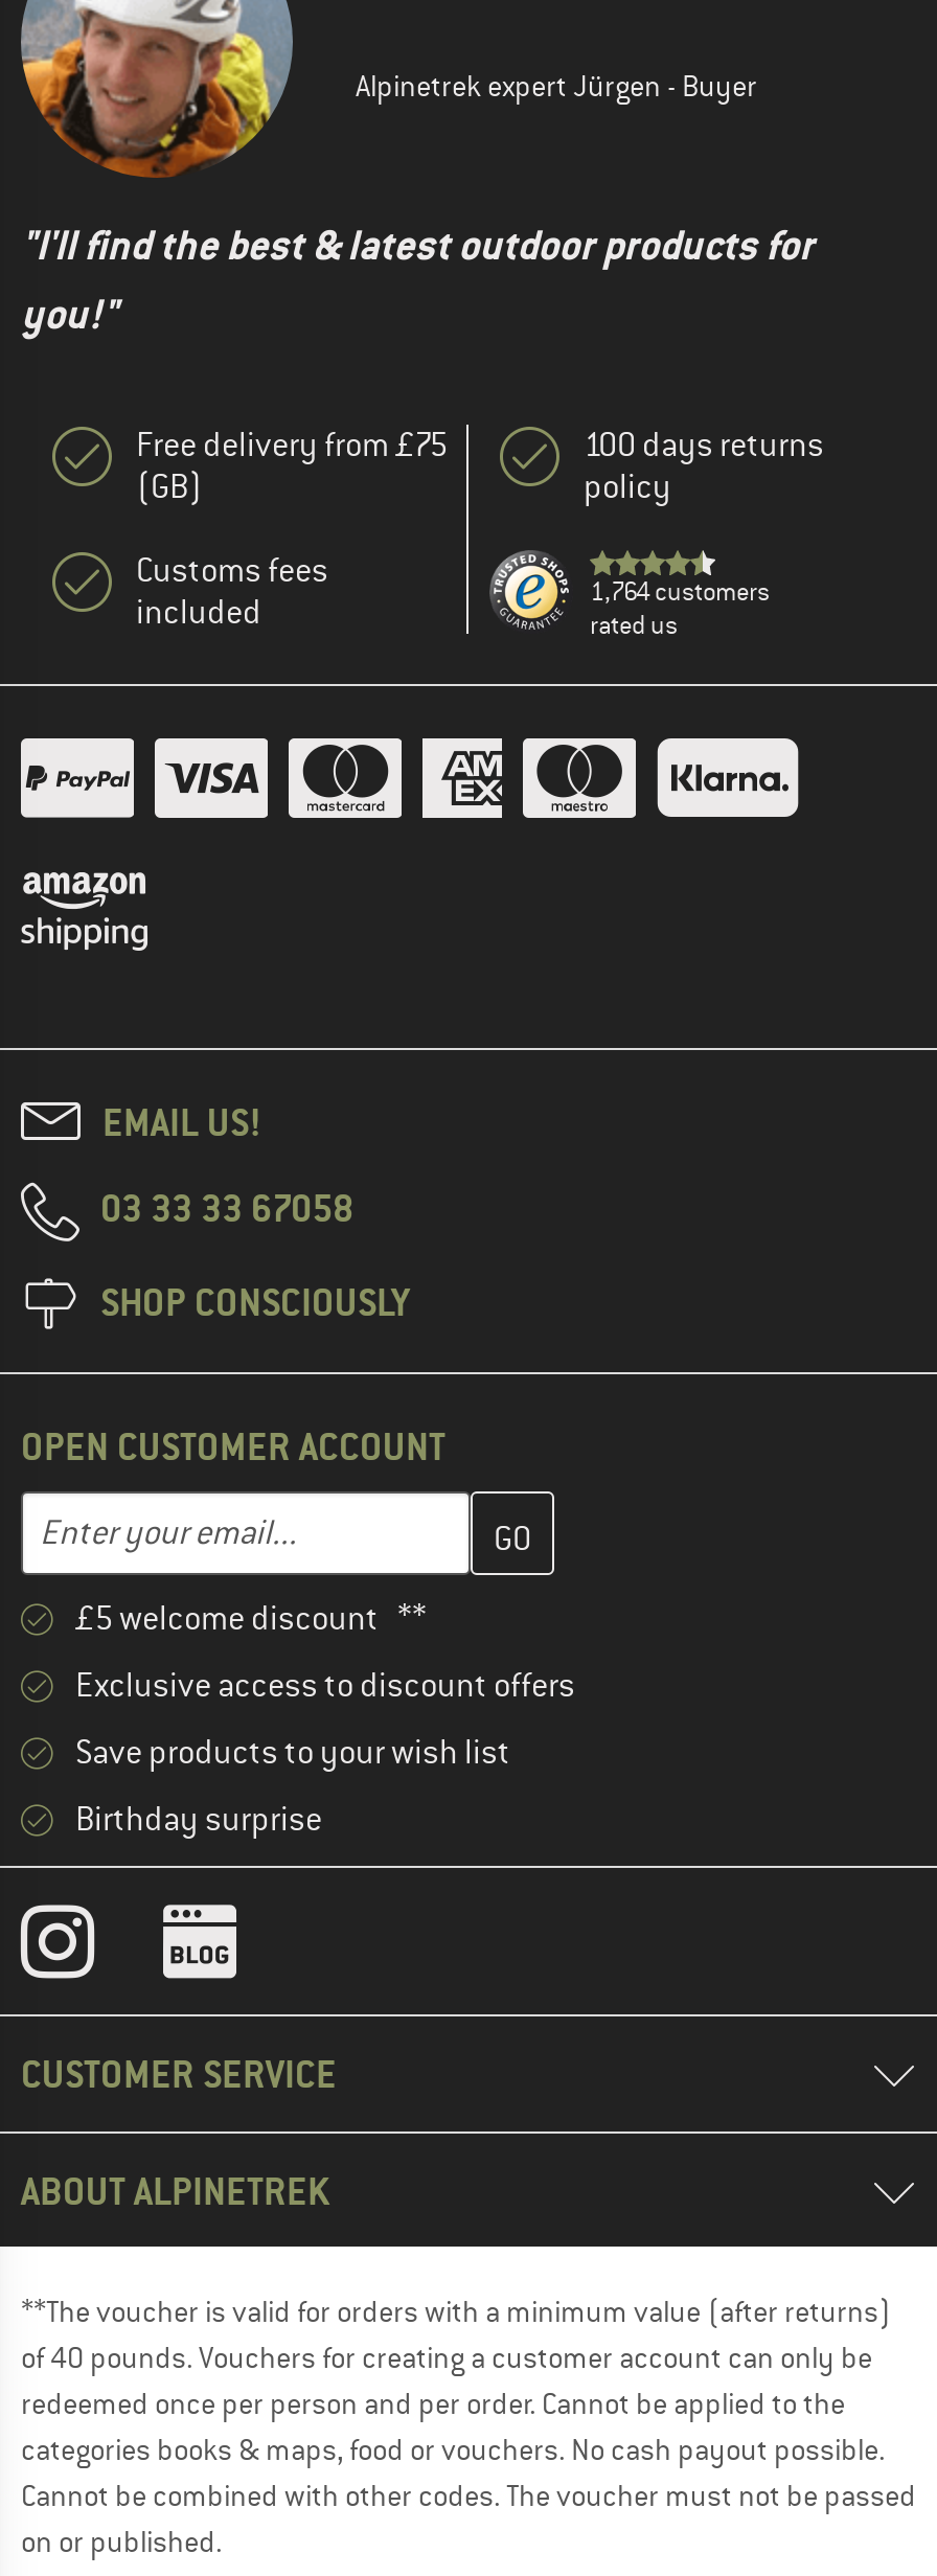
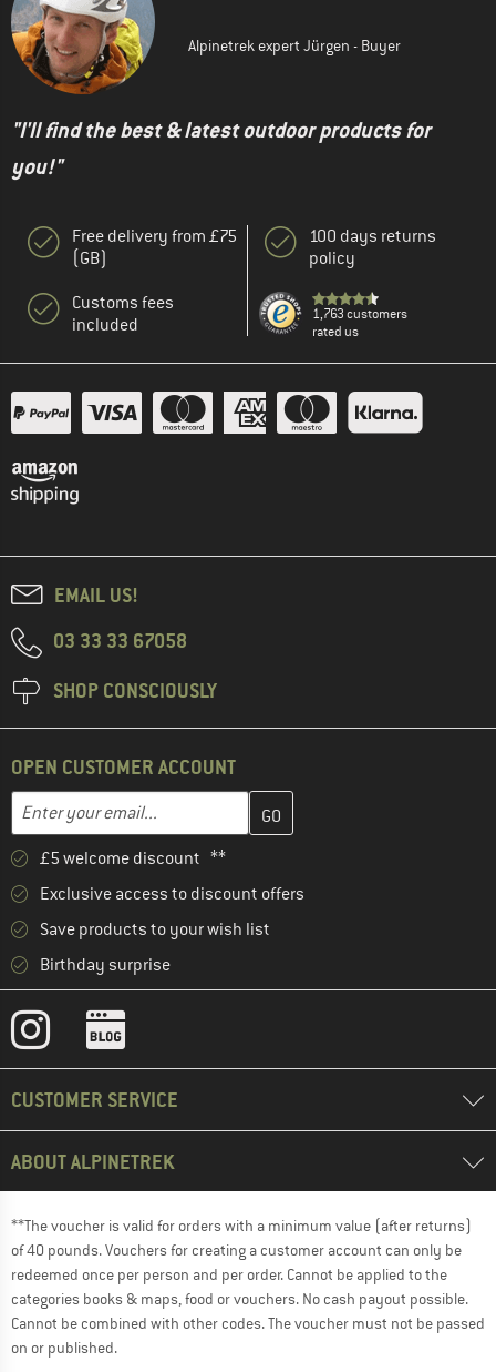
[590,575,770,609] 1,764 customers -> [312,305,407,323] 1,763 customers

